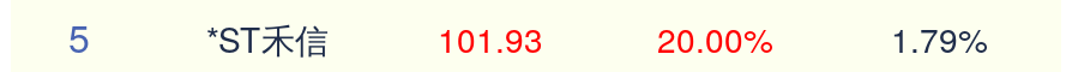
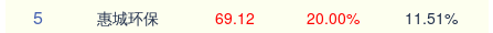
[206,15,543,63] *ST禾信 | 101.93 -> [97,7,254,29] 惠城环保 | 69.12
[891,15,987,63] 1.79% -> [404,7,457,29] 11.51%

